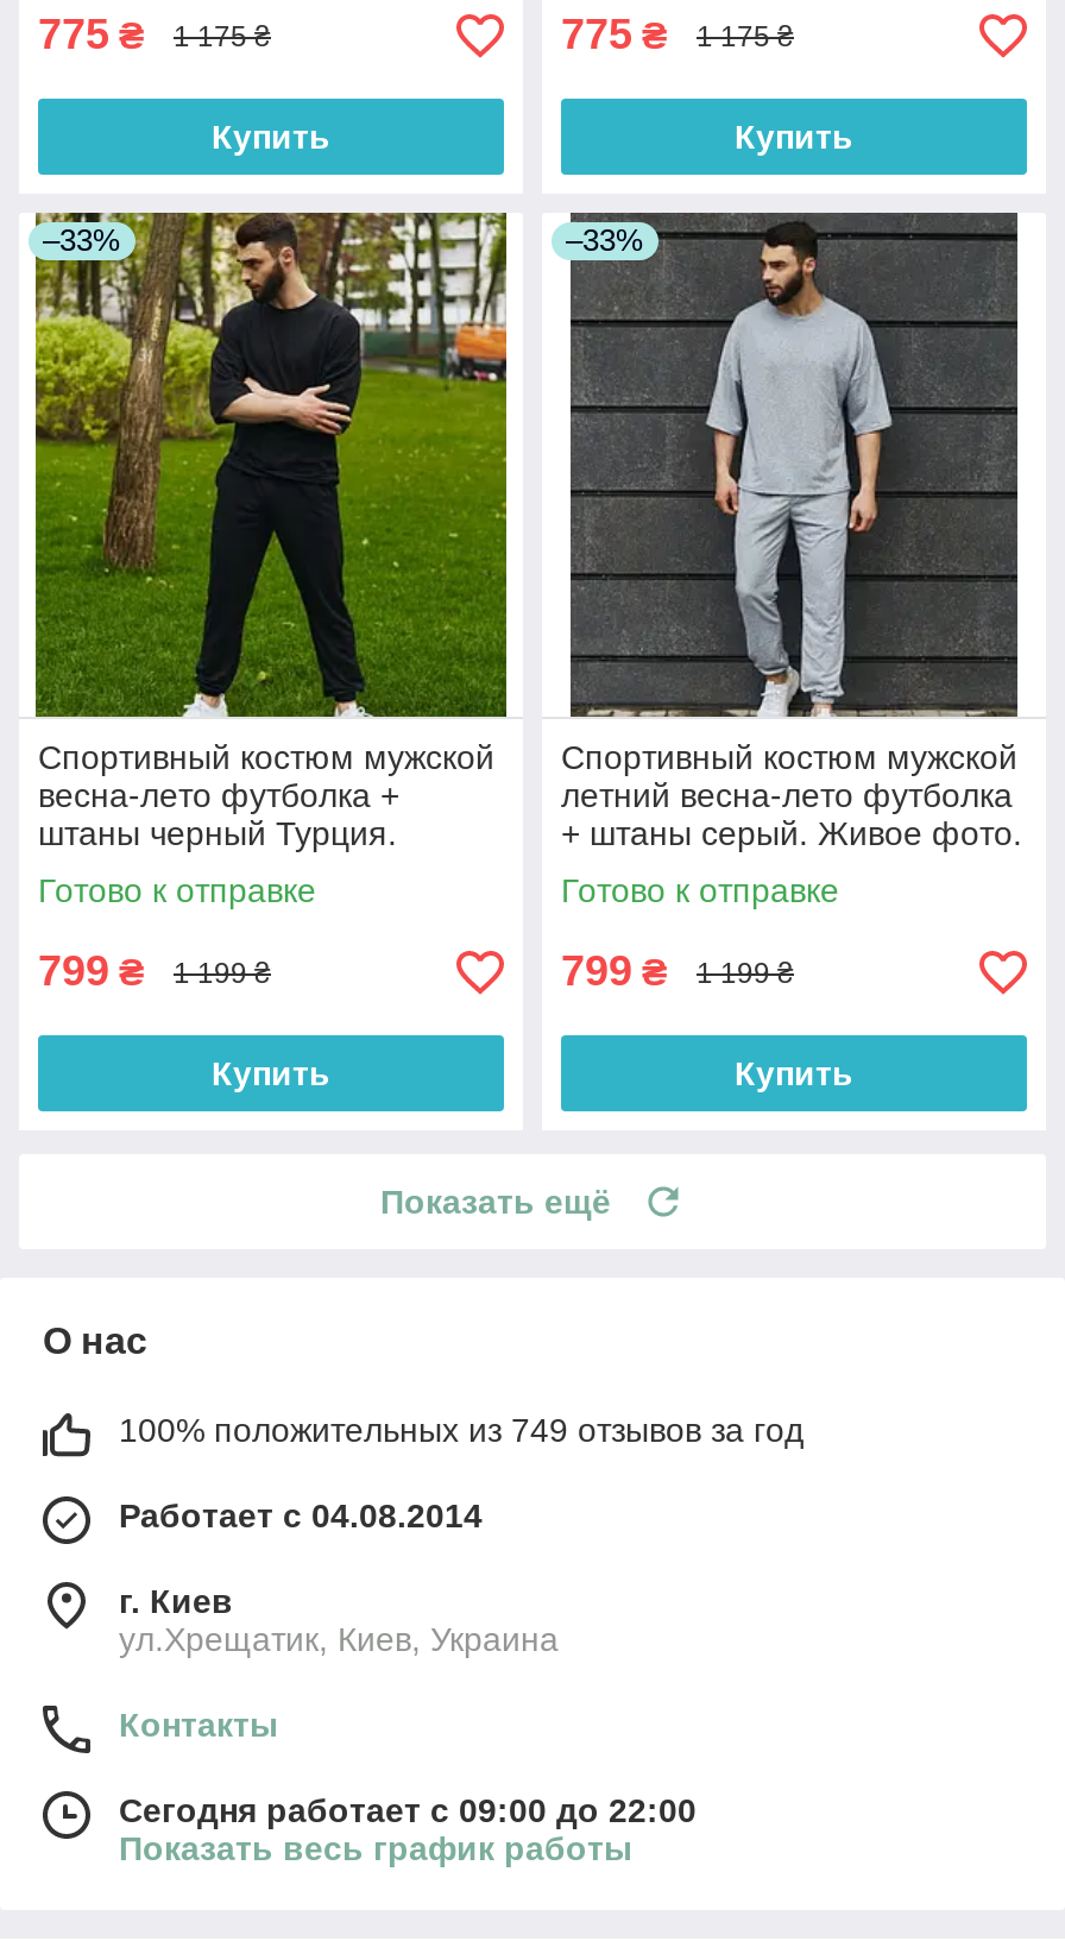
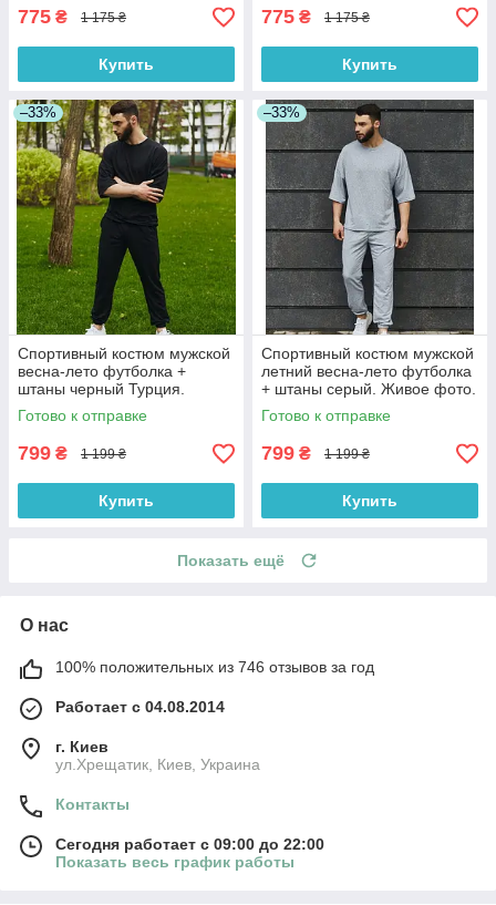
[119,1411,804,1449] 100% положительных из 749 отзывов за год -> [55,658,374,676] 100% положительных из 746 отзывов за год

